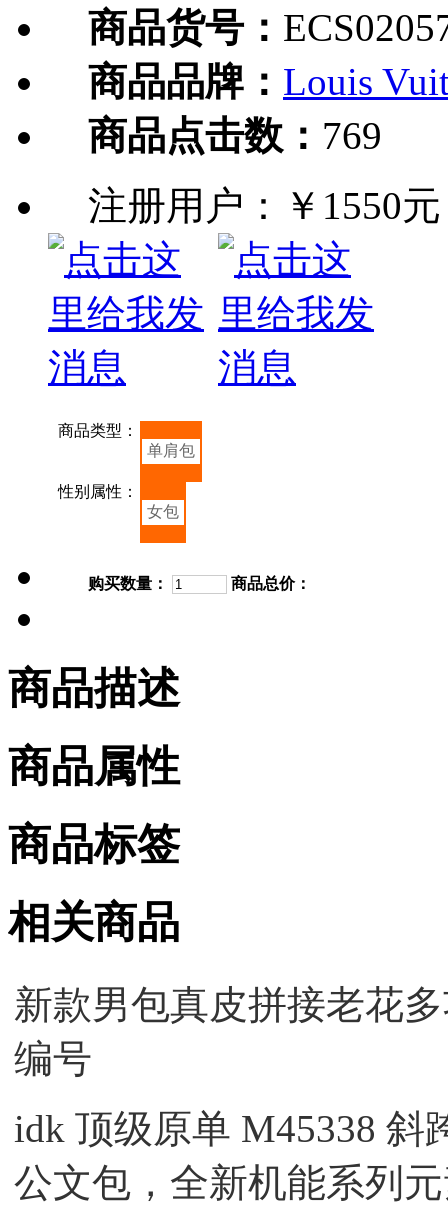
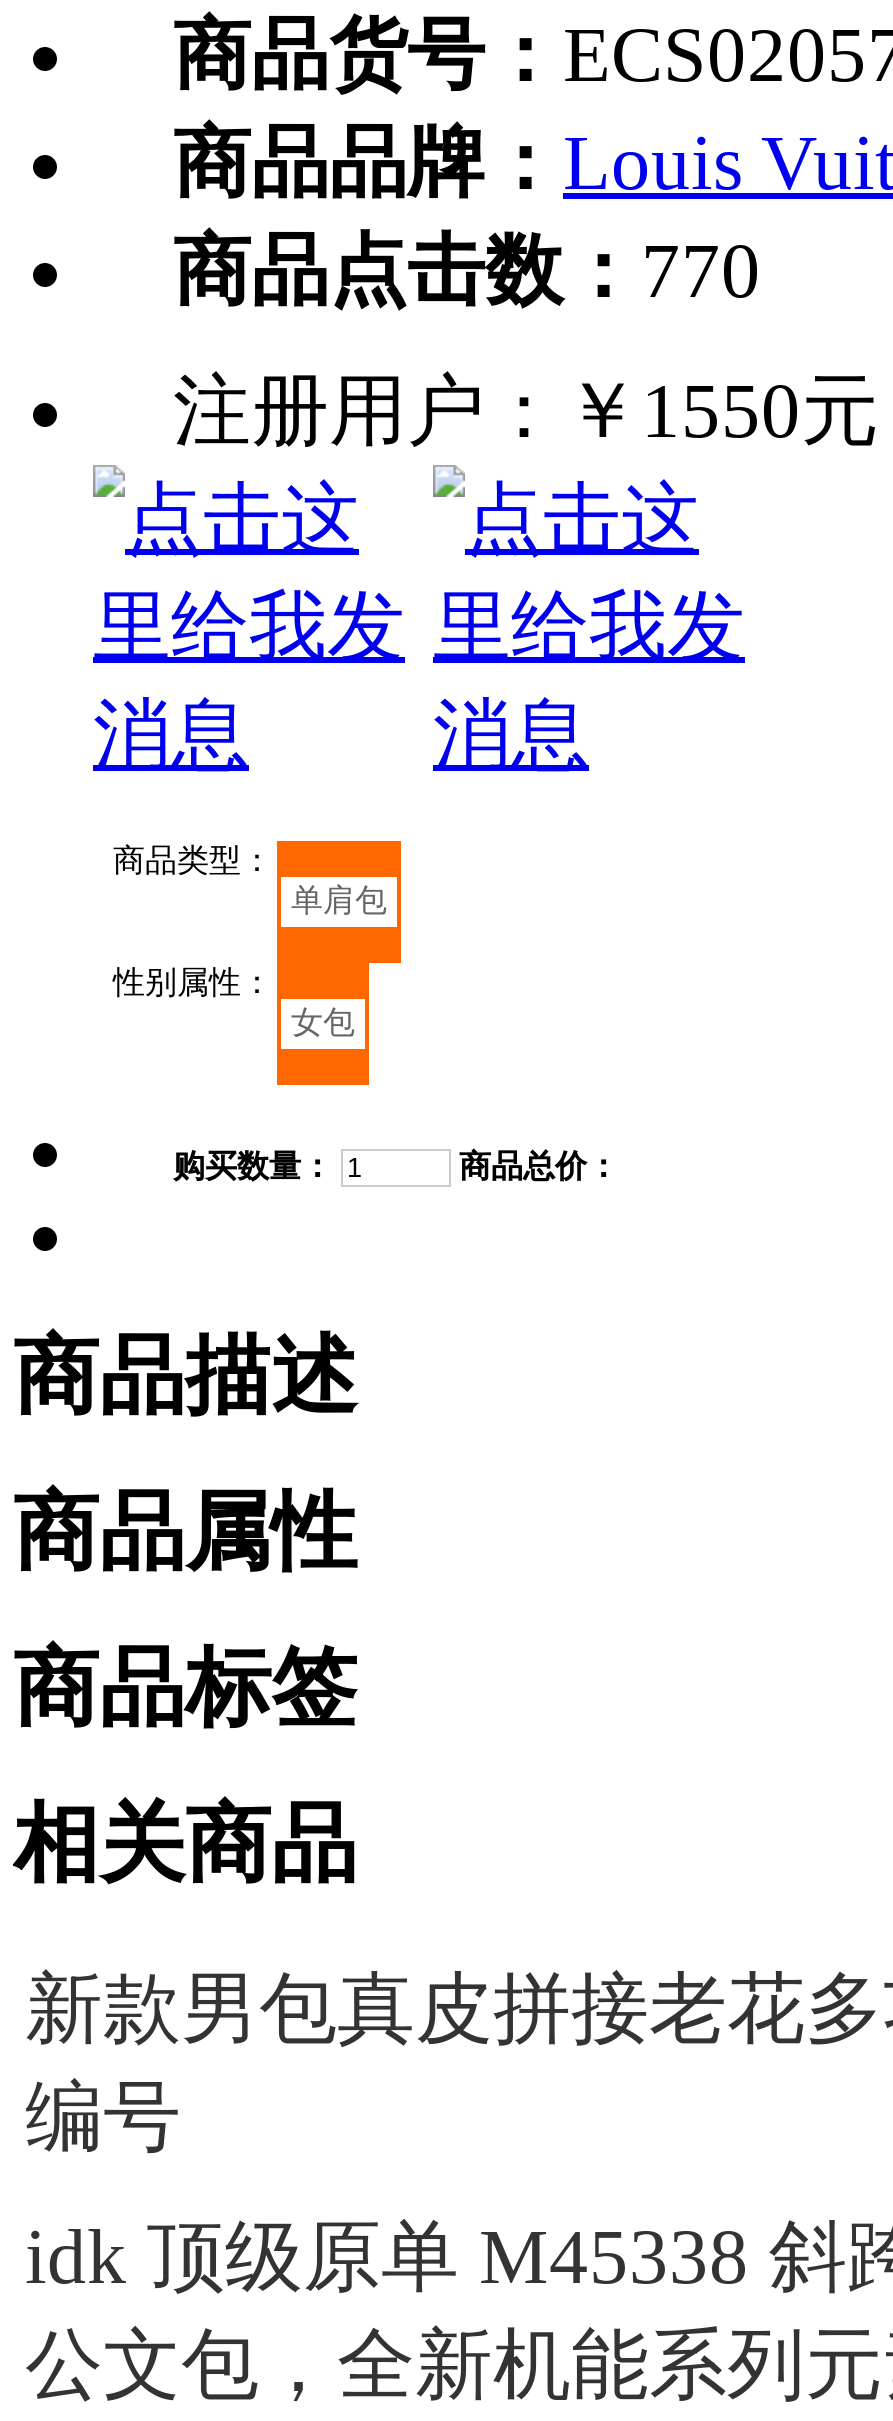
[88,114,382,157] 商品点击数：769 -> [173,227,761,313] 商品点击数：770

